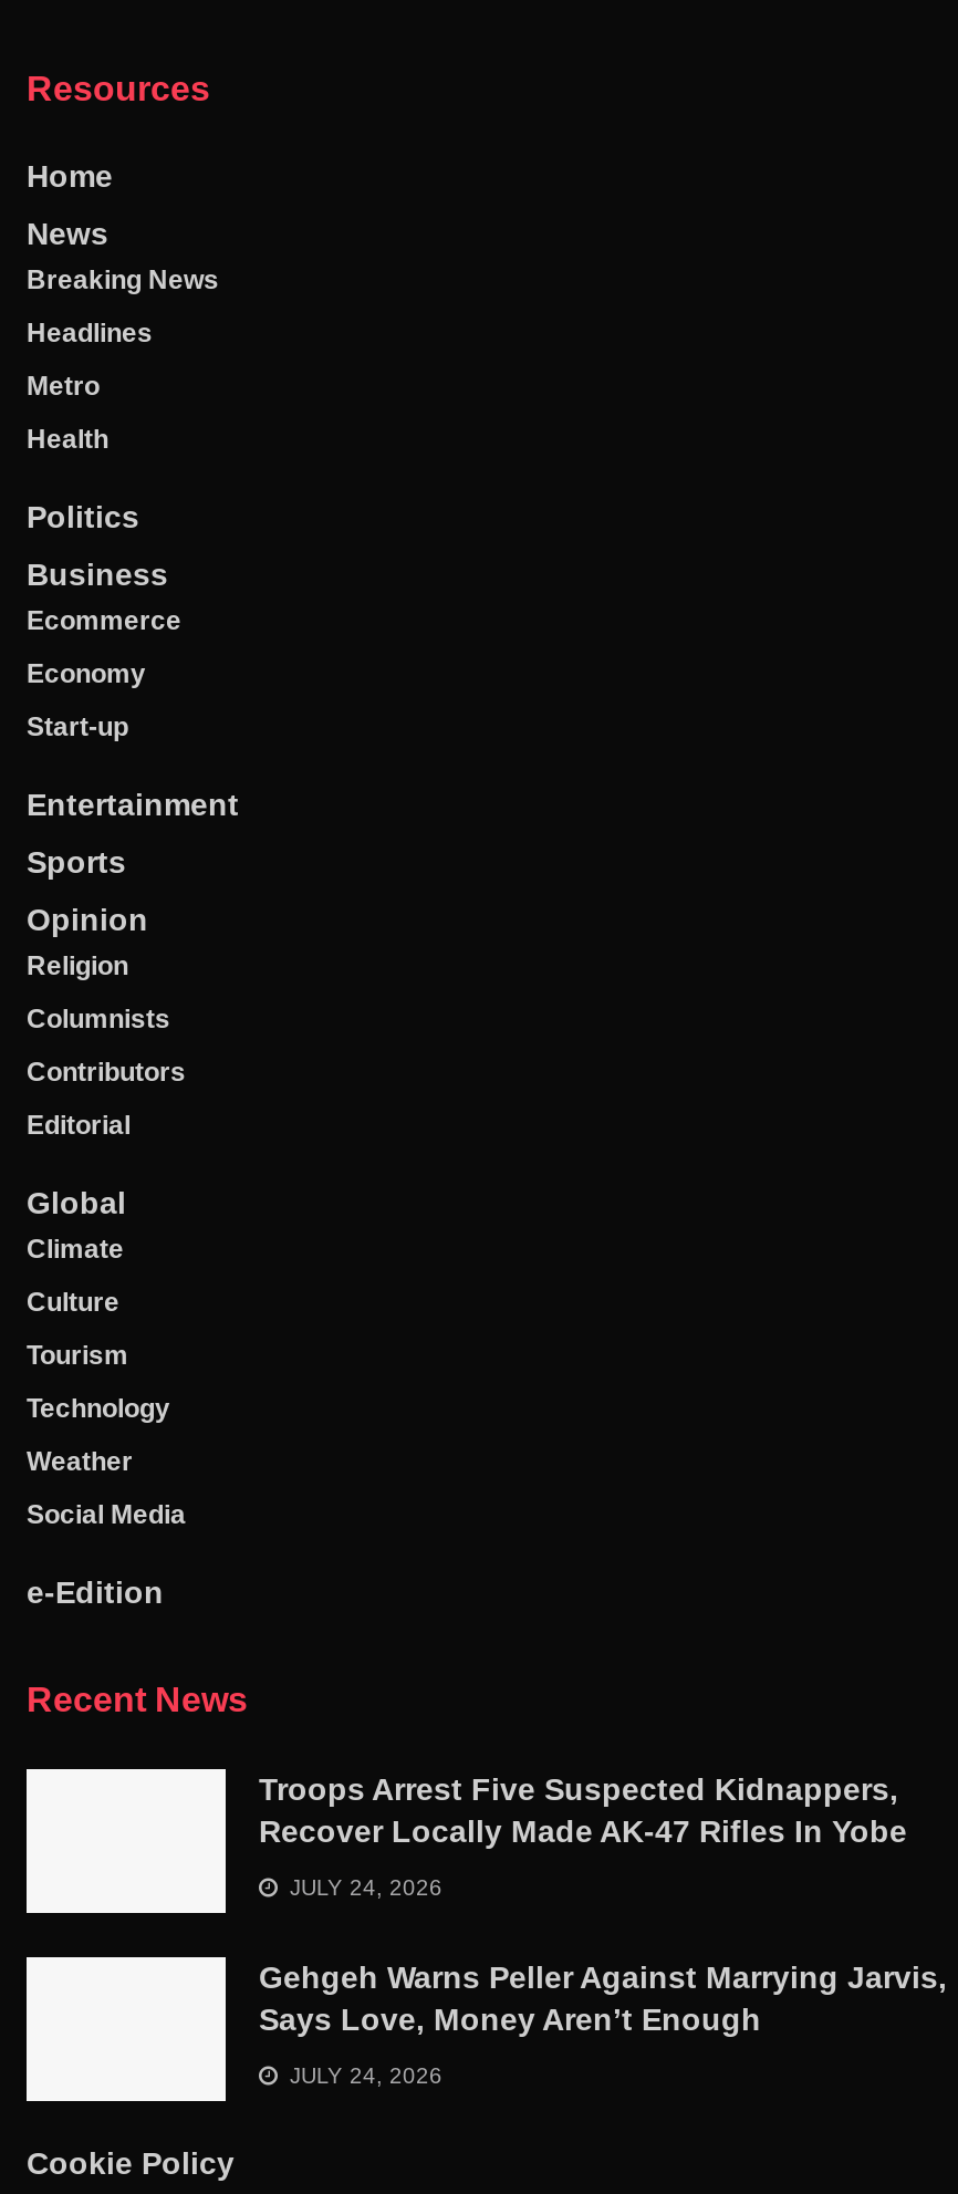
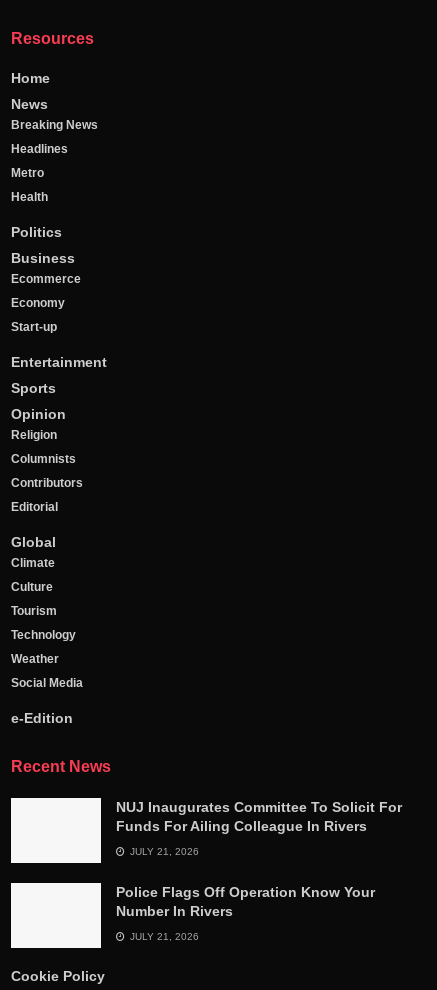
[259,1772,907,1850] Troops Arrest Five Suspected Kidnappers, | Recover Locally Made AK-47 Rifles In Yobe -> [116,799,402,834] NUJ Inaugurates Committee To Solicit For | Funds For Ailing Colleague In Rivers
[283,1876,442,1901] JULY 24, 2026 -> [127,846,199,857] JULY 21, 2026
[259,1961,947,2038] Gehgeh Warns Peller Against Marrying Jarvis, | Says Love, Money Aren’t Enough -> [116,884,375,919] Police Flags Off Operation Know Your | Number In Rivers
[283,2065,442,2089] JULY 24, 2026 -> [127,931,199,942] JULY 21, 2026

